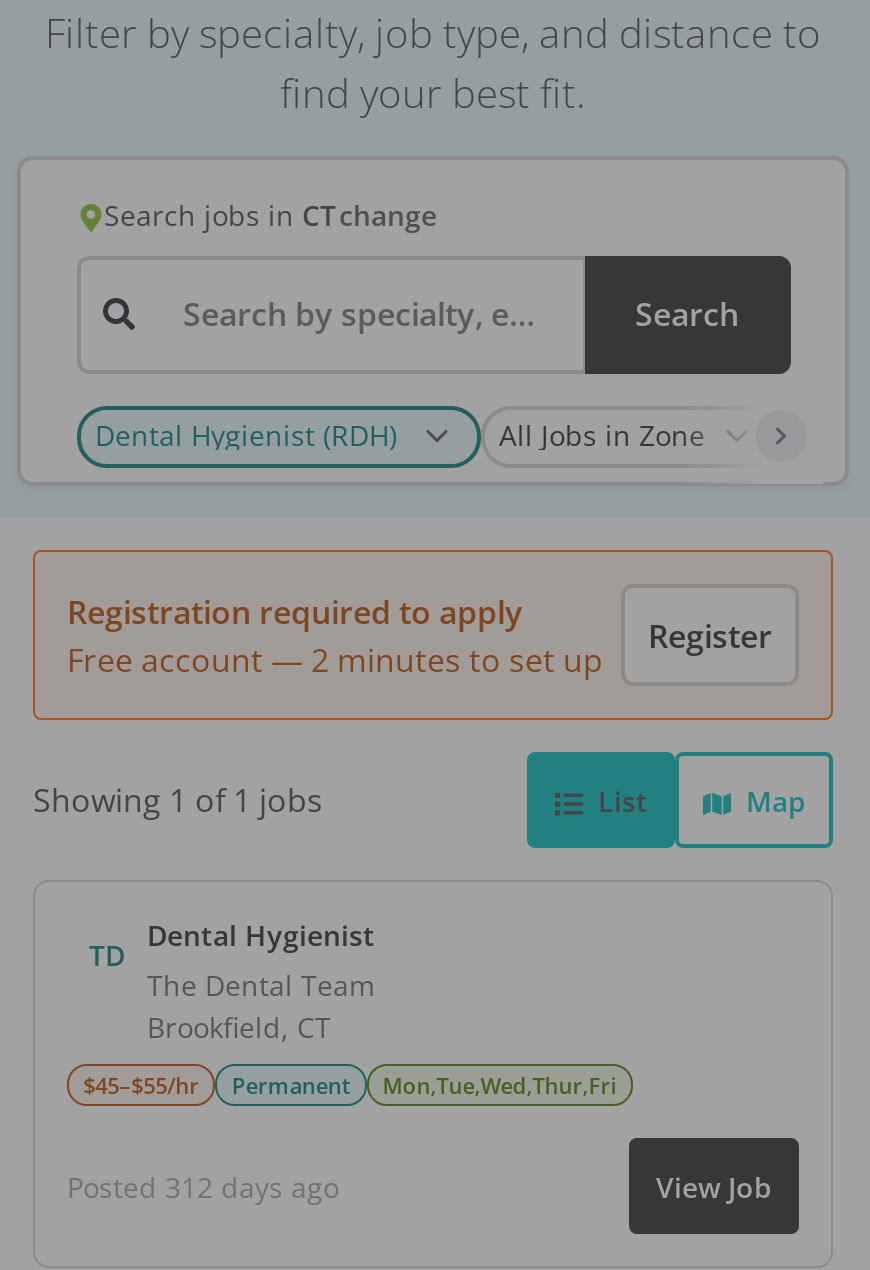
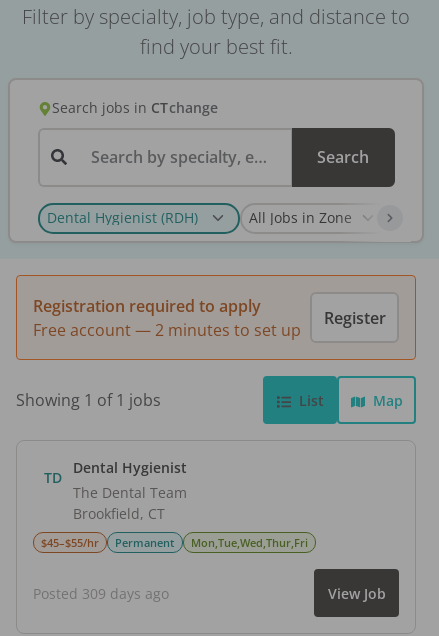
[67,1167,339,1205] Posted 312 days ago -> [33,584,169,603] Posted 309 days ago

